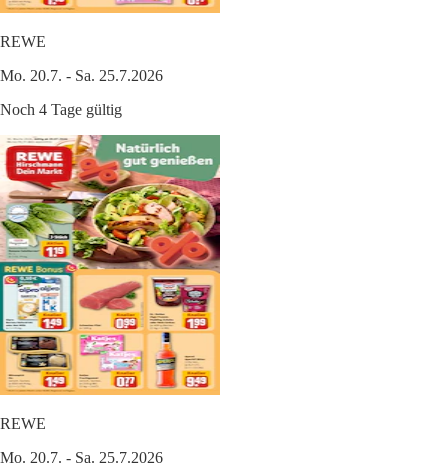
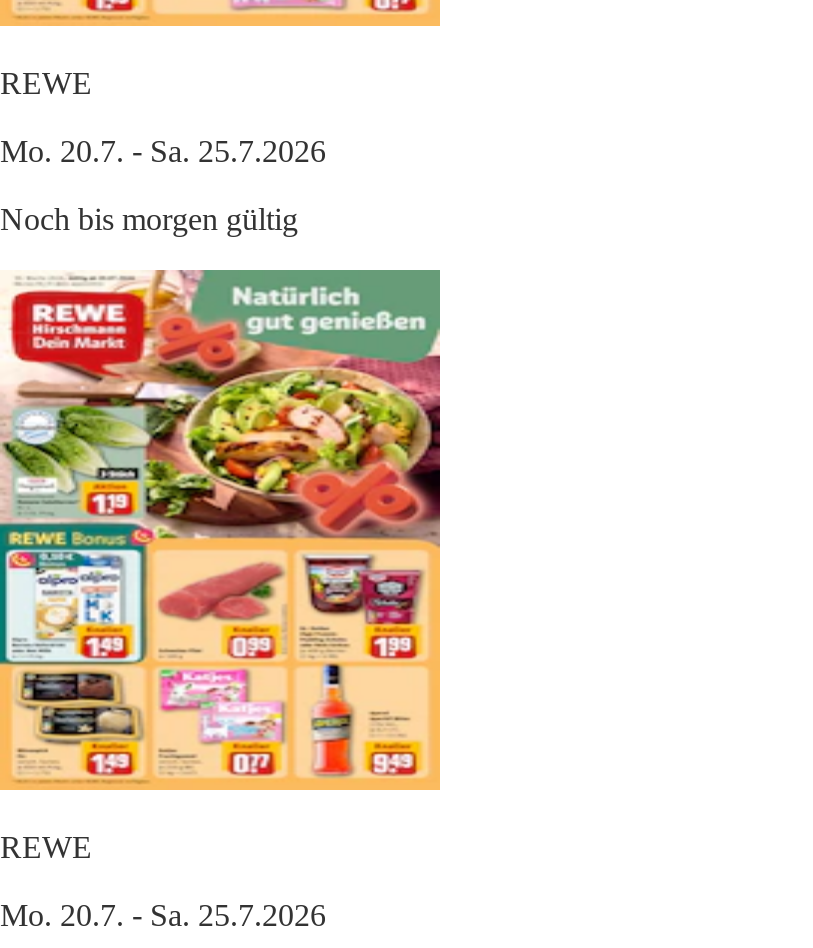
[0,101,122,118] Noch 4 Tage gültig -> [0,202,298,236] Noch bis morgen gültig

